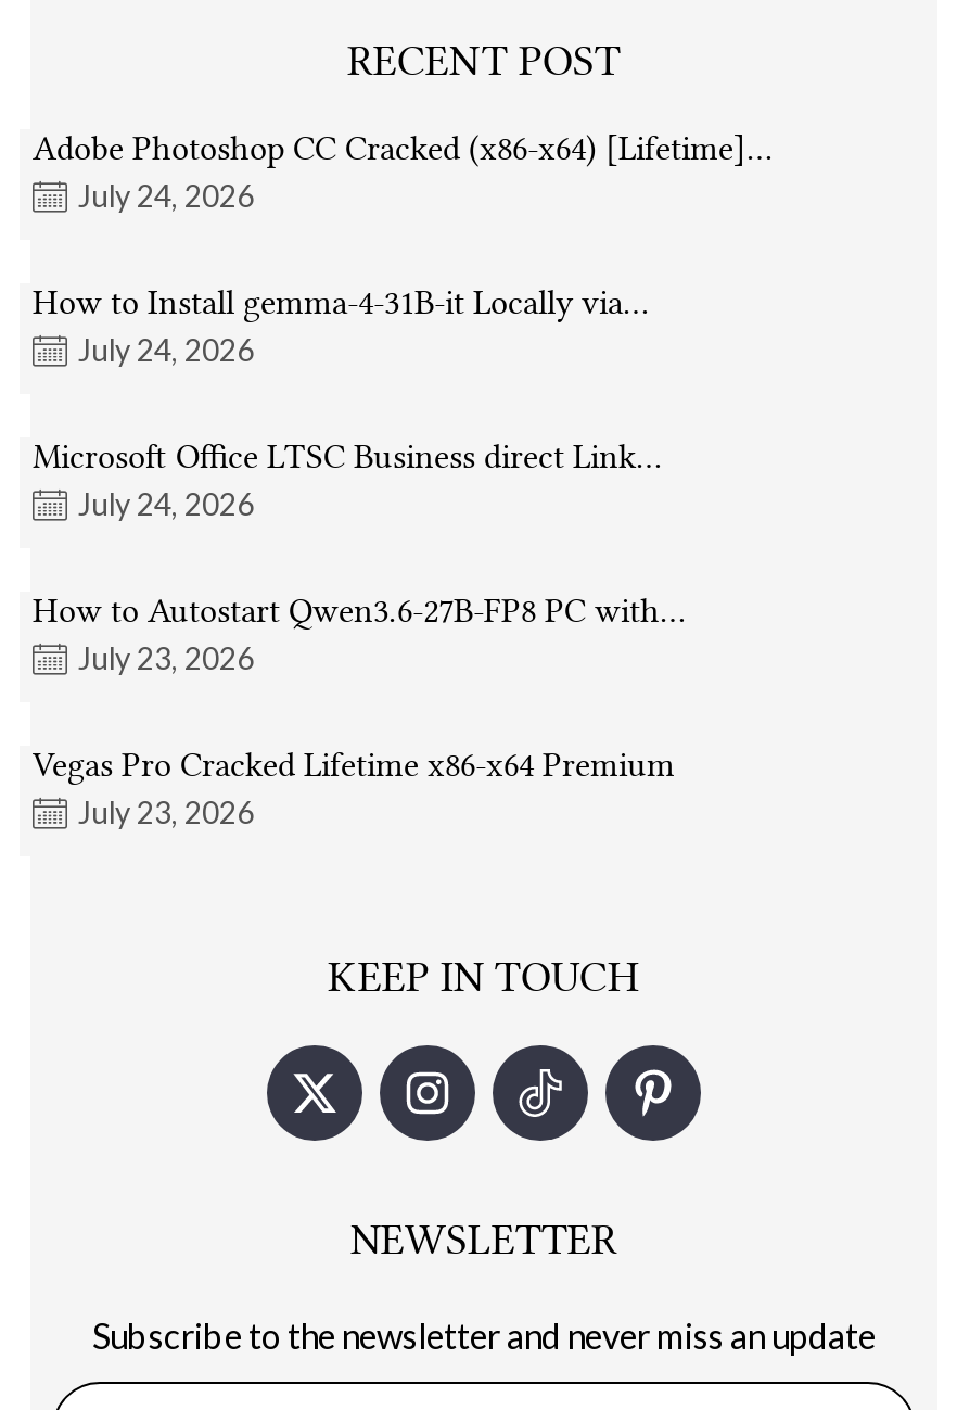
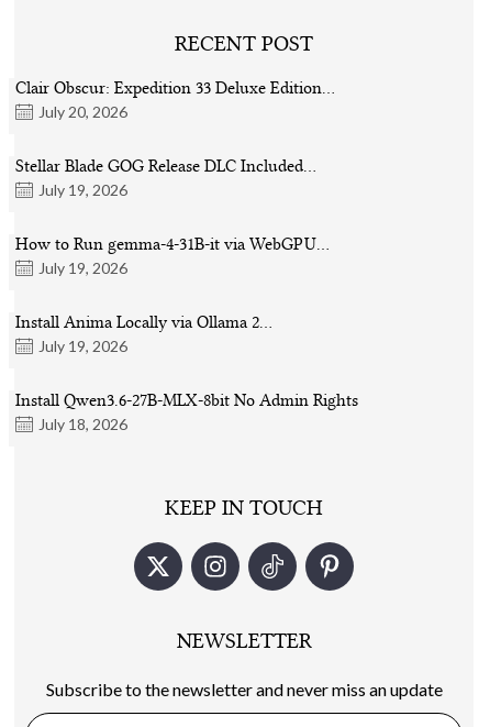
[33,129,773,168] Adobe Photoshop CC Cracked (x86-x64) [Lifetime]… -> [15,78,335,98] Clair Obscur: Expedition 33 Deluxe Edition…
[78,178,254,214] July 24, 2026 -> [38,103,127,121] July 20, 2026
[33,283,649,322] How to Install gemma-4-31B-it Locally via… -> [15,156,316,176] Stellar Blade GOG Release DLC Included…
[78,332,254,369] July 24, 2026 -> [38,181,127,199] July 19, 2026
[33,437,662,476] Microsoft Office LTSC Business direct Link… -> [15,234,330,254] How to Run gemma-4-31B-it via WebGPU…
[78,486,254,523] July 24, 2026 -> [38,259,127,277] July 19, 2026
[33,591,686,630] How to Autostart Qwen3.6-27B-FP8 PC with… -> [15,312,272,332] Install Anima Locally via Ollama 2…
[78,640,254,677] July 23, 2026 -> [38,337,127,356] July 19, 2026
[33,745,675,784] Vegas Pro Cracked Lifetime x86-x64 Premium -> [15,390,358,410] Install Qwen3.6-27B-MLX-8bit No Admin Rights
[78,794,254,831] July 23, 2026 -> [38,415,127,434] July 18, 2026

